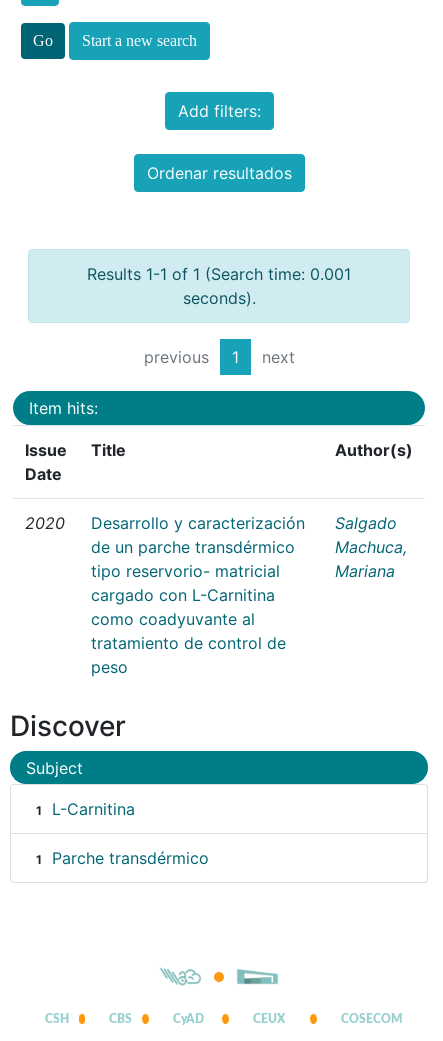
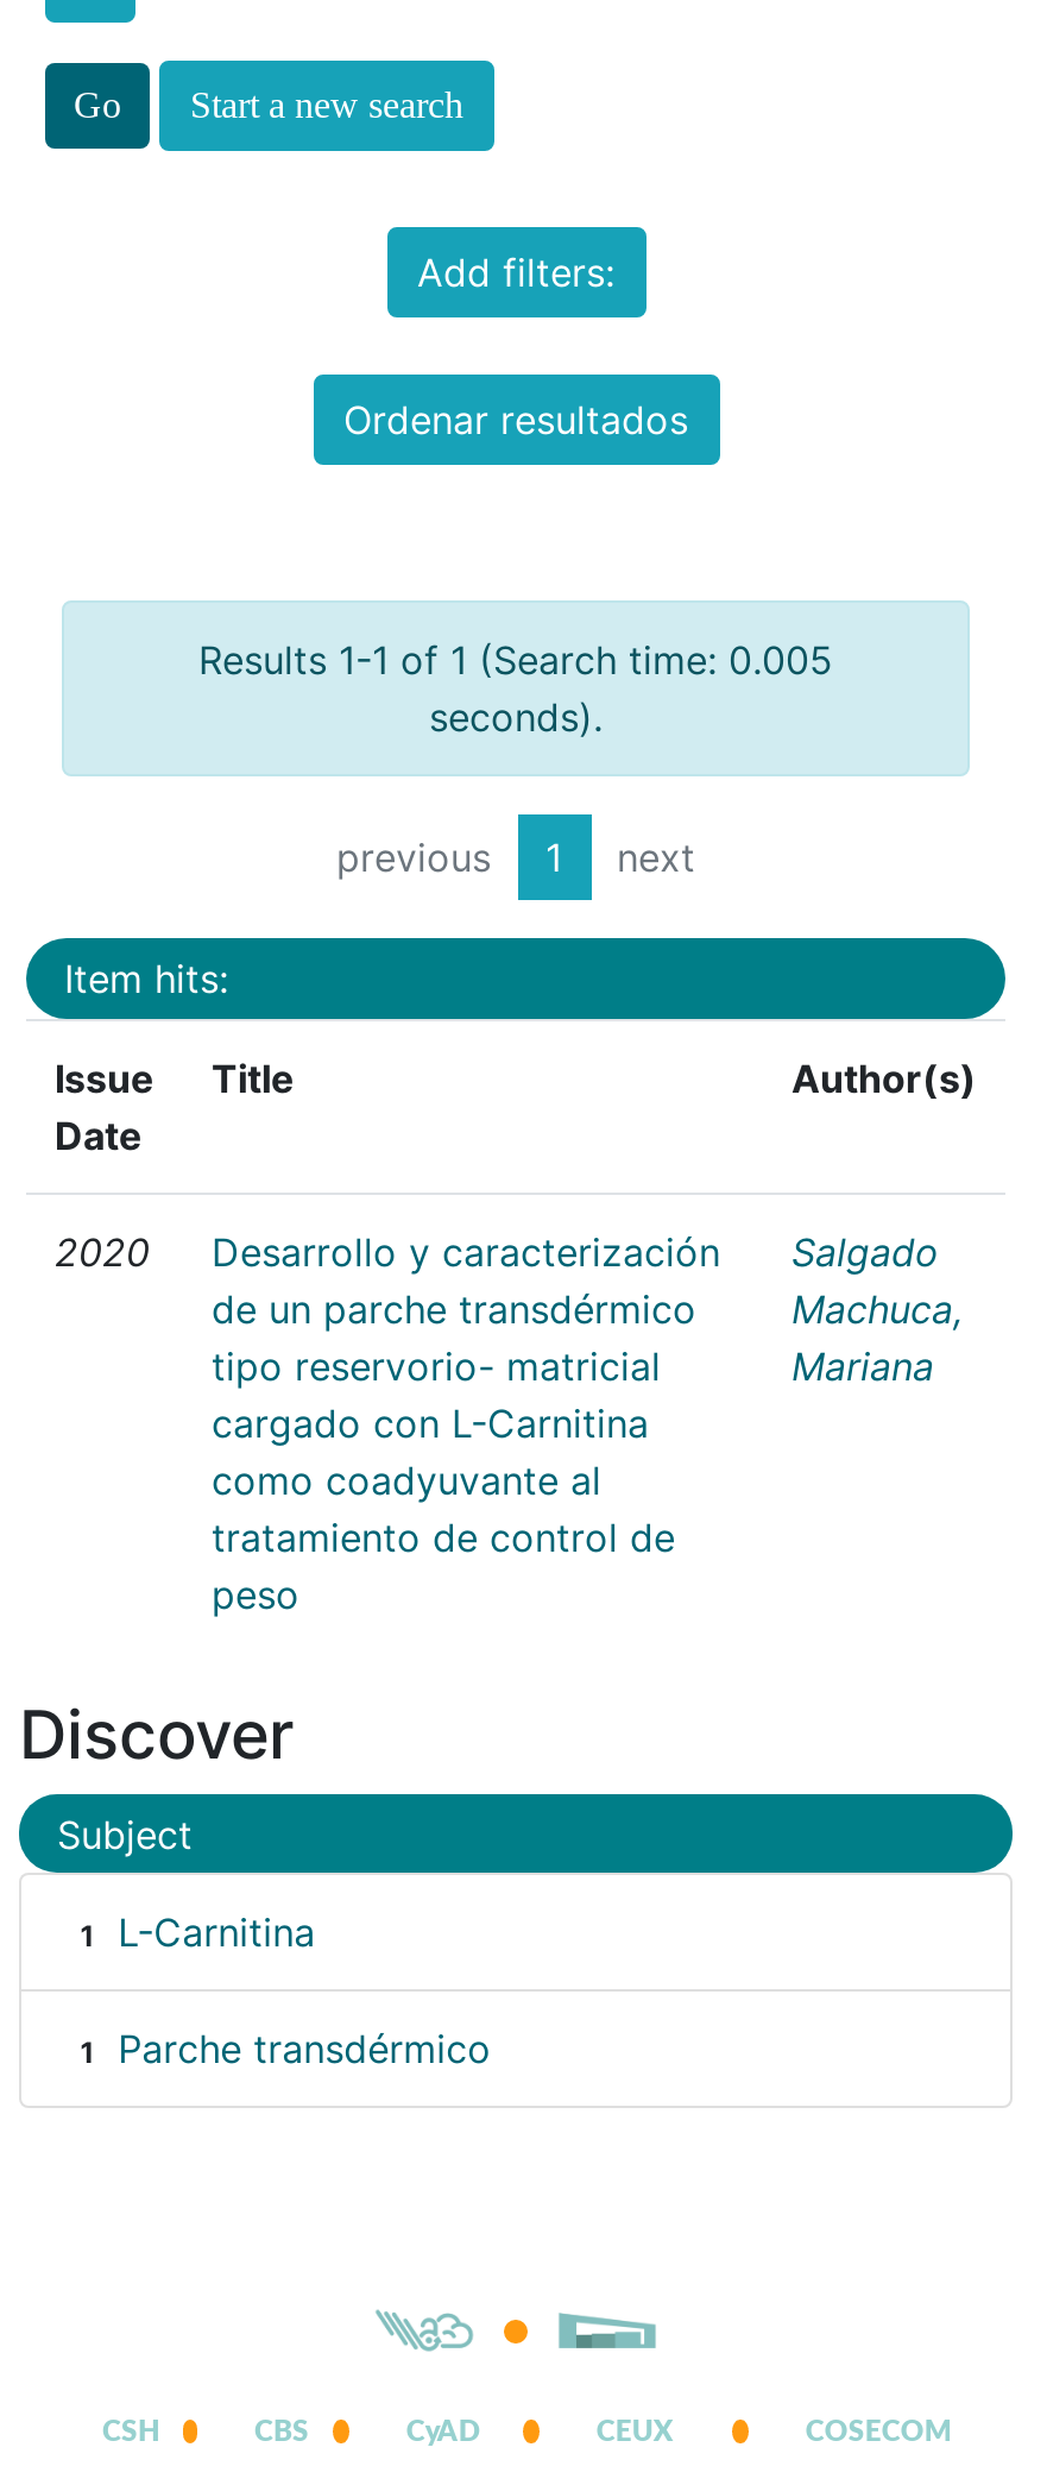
[87,264,351,284] Results 1-1 of 1 (Search time: 0.001 -> [198,636,833,684] Results 1-1 of 1 (Search time: 0.005

